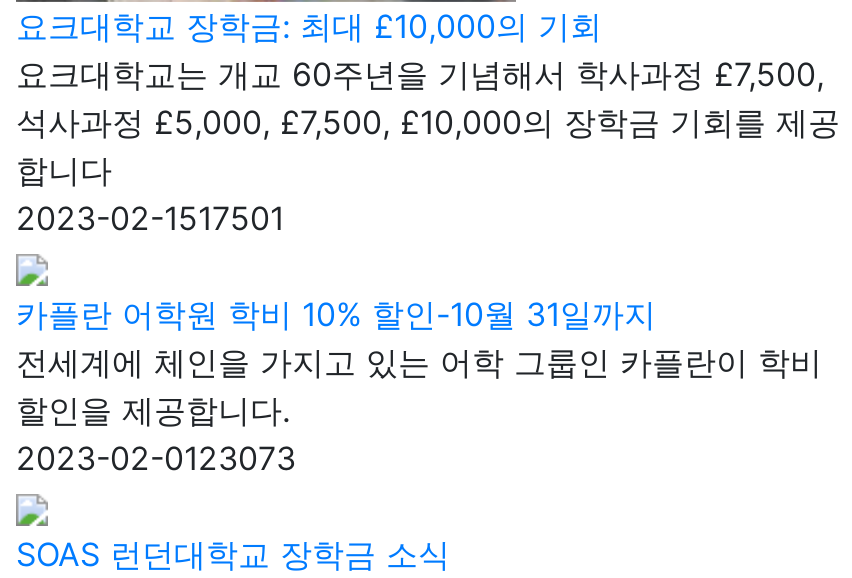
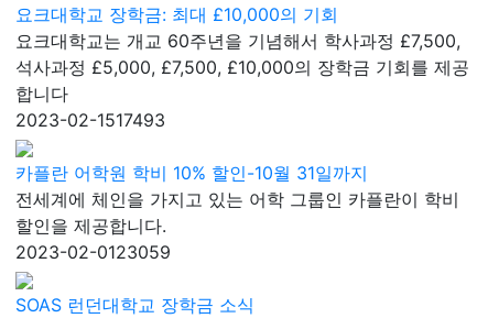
[16,198,284,238] 2023-02-1517501 -> [15,109,165,131] 2023-02-1517493
[16,438,296,478] 2023-02-0123073 -> [15,241,171,263] 2023-02-0123059

